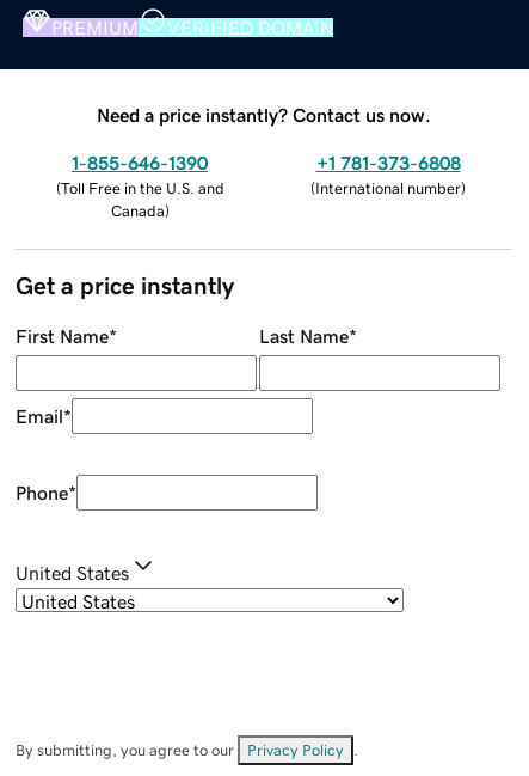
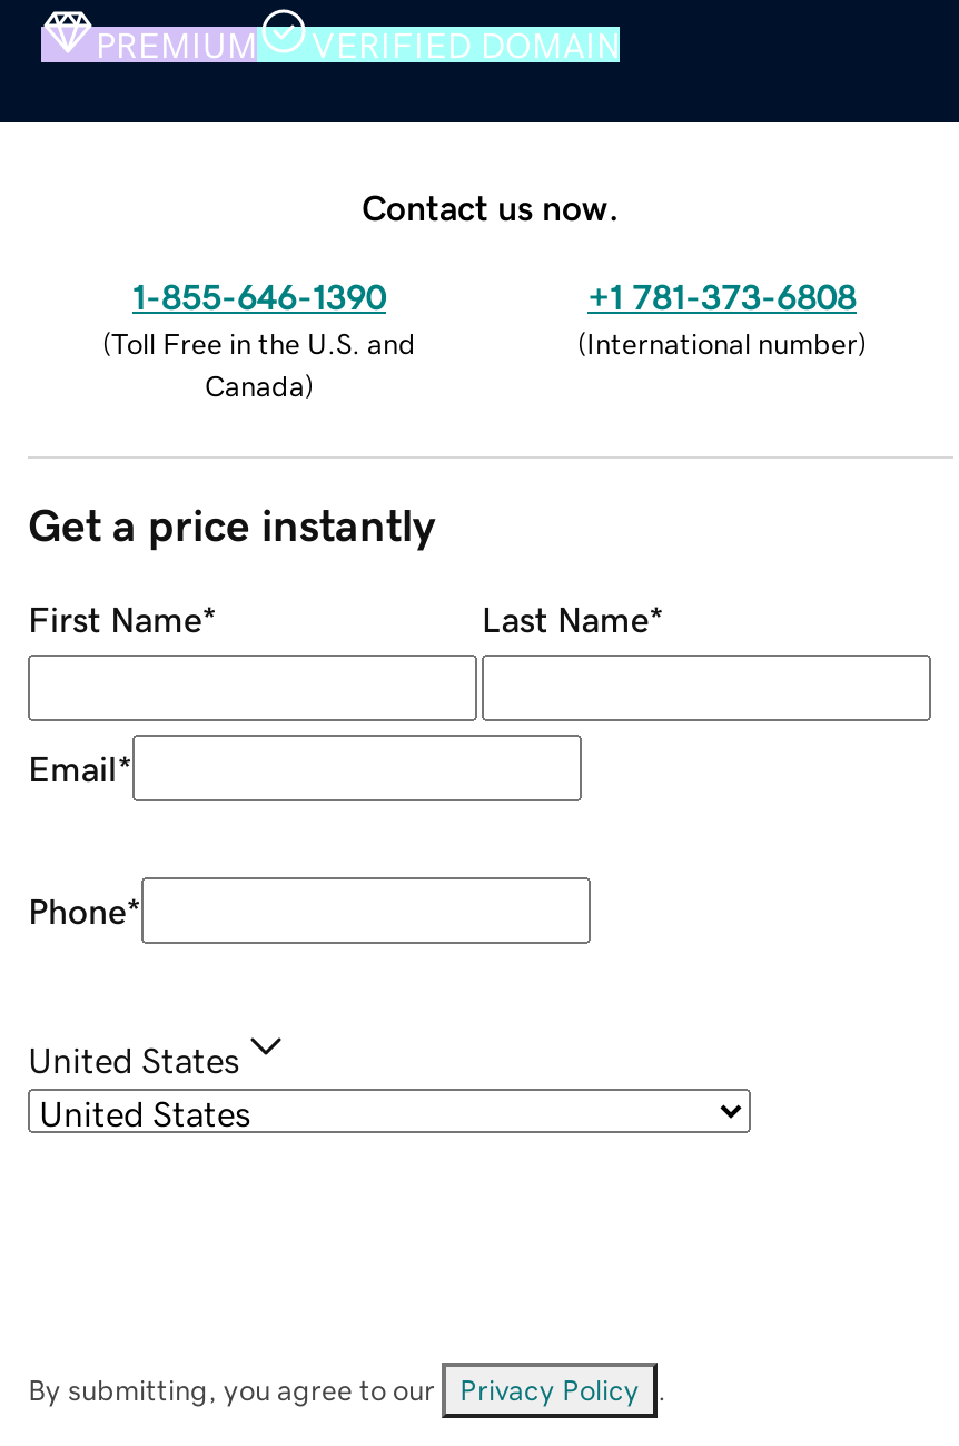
[97,105,431,124] Need a price instantly? Contact us now. -> [362,188,620,224] Contact us now.

